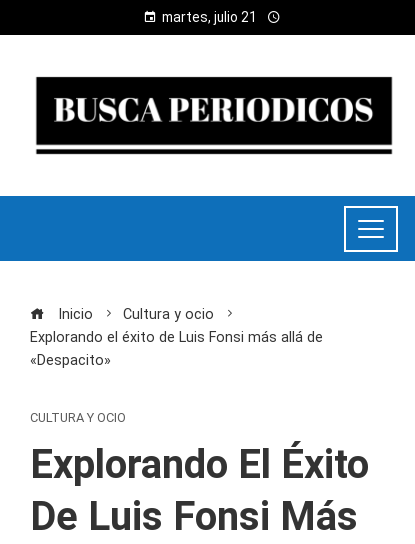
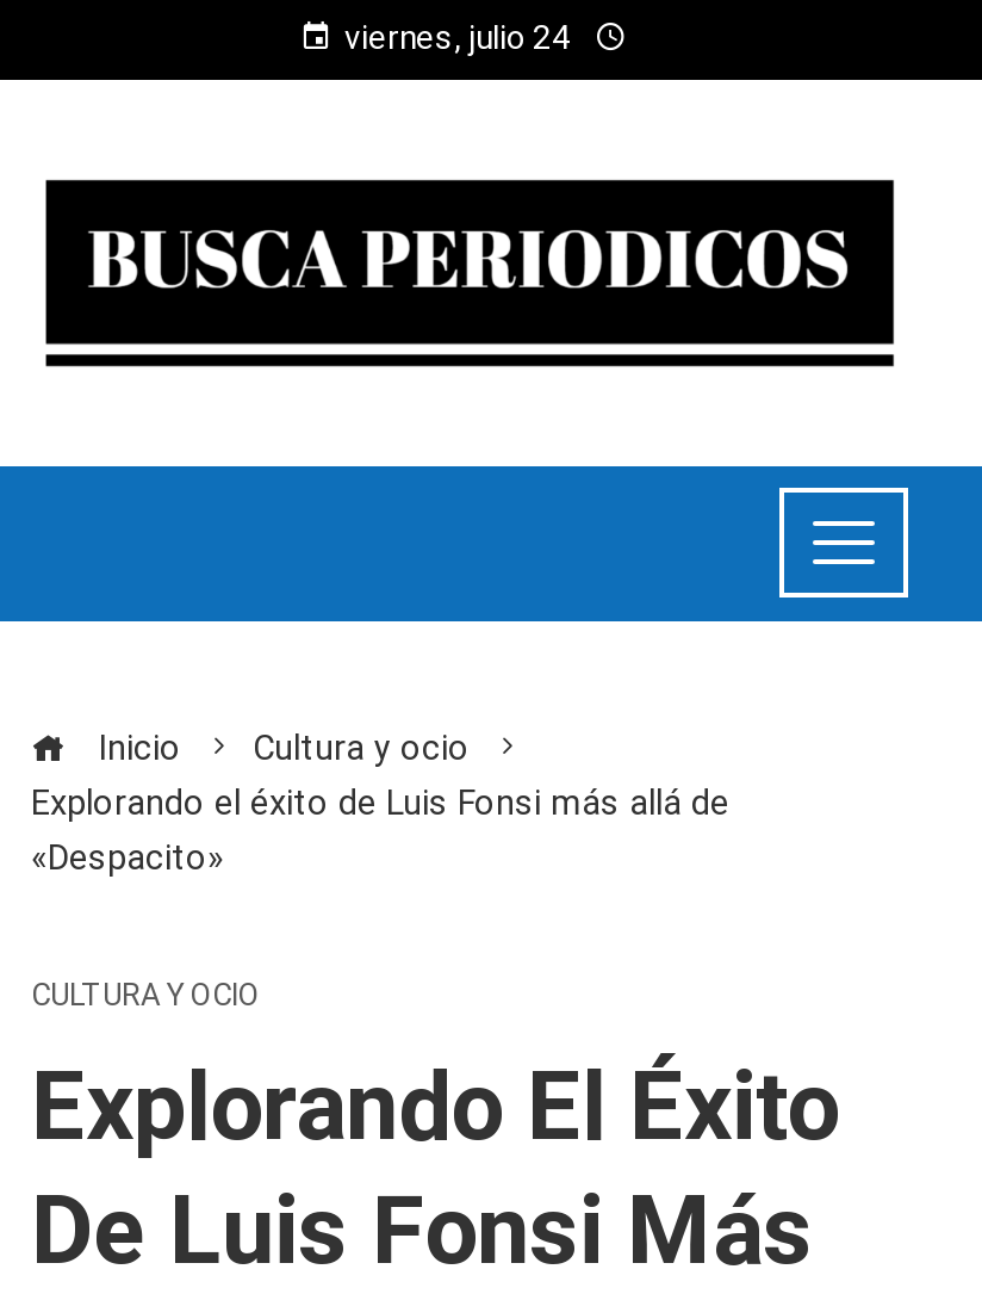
[161,9,256,25] martes, julio 21 -> [344,18,571,56] viernes, julio 24

